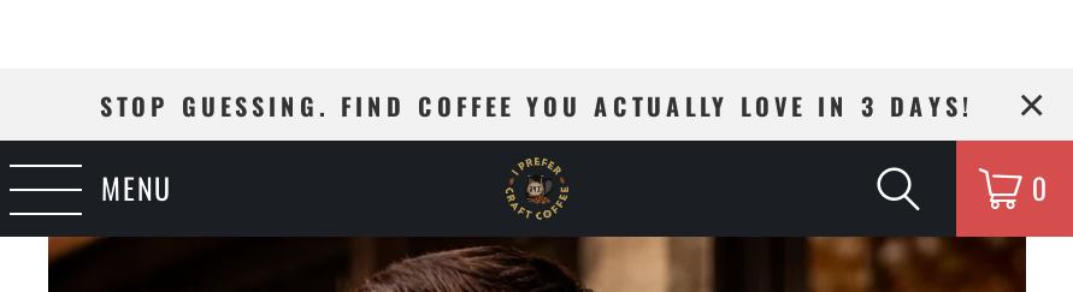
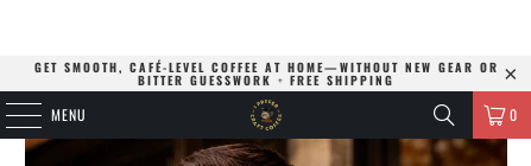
[100,87,974,123] STOP GUESSING. FIND COFFEE YOU ACTUALLY LOVE IN 3 DAYS! -> [34,58,498,89] GET SMOOTH, CAFÉ-LEVEL COFFEE AT HOME—WITHOUT NEW GEAR OR | BITTER GUESSWORK + FREE SHIPPING

